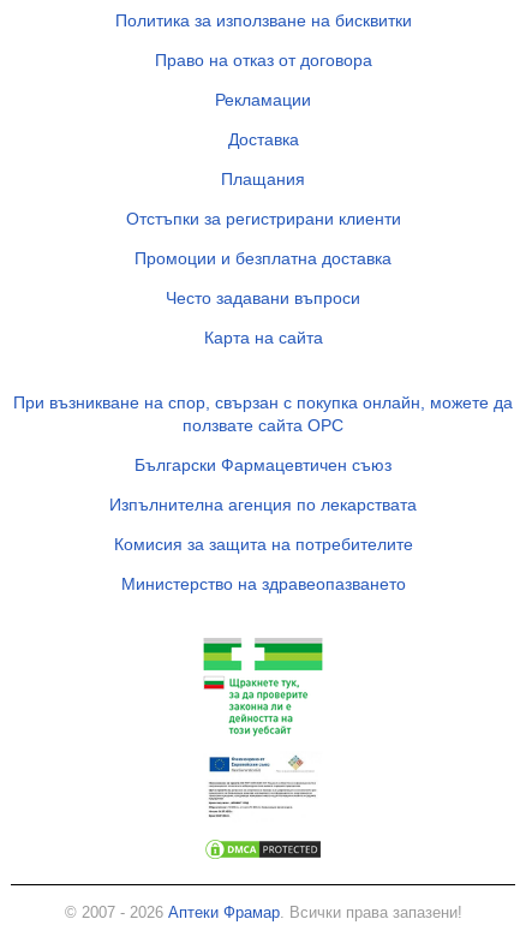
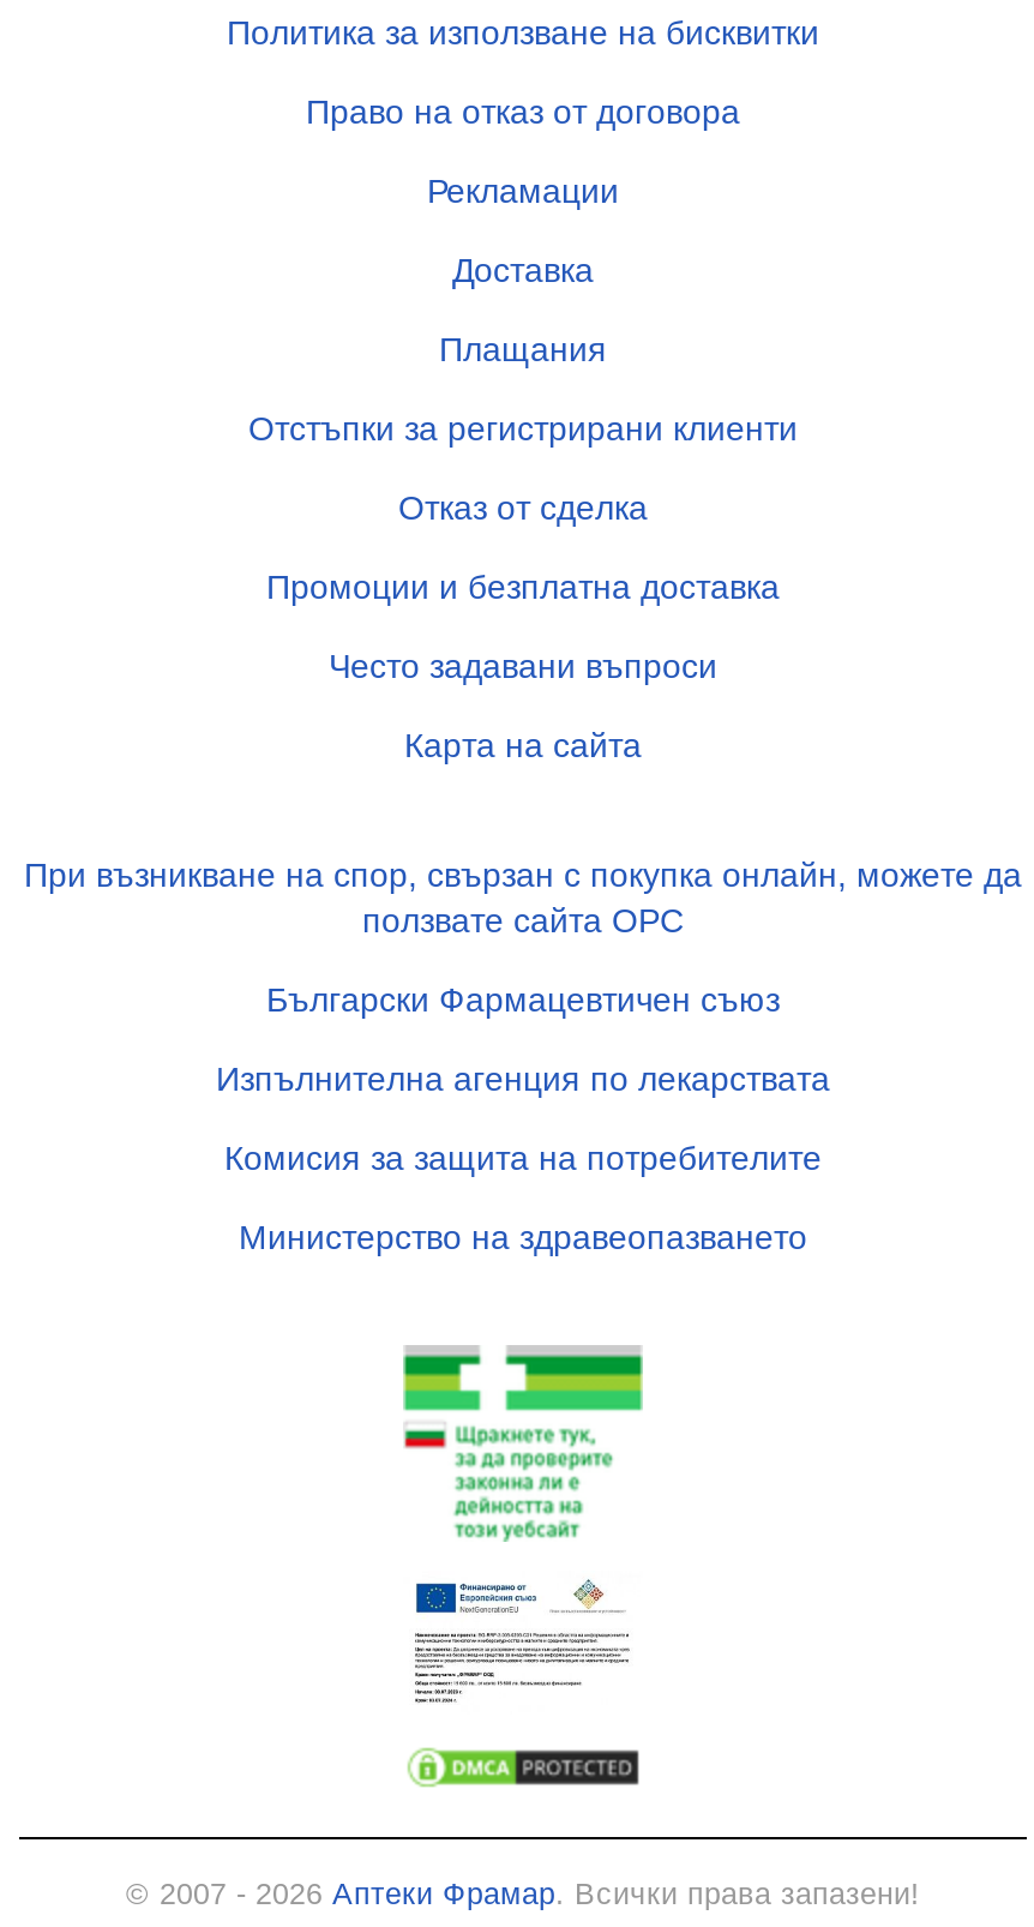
none -> [398,488,648,526] Отказ от сделка

